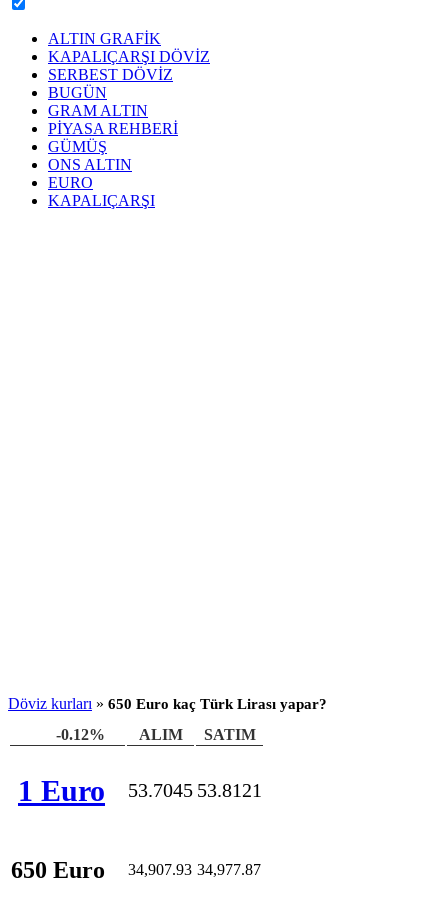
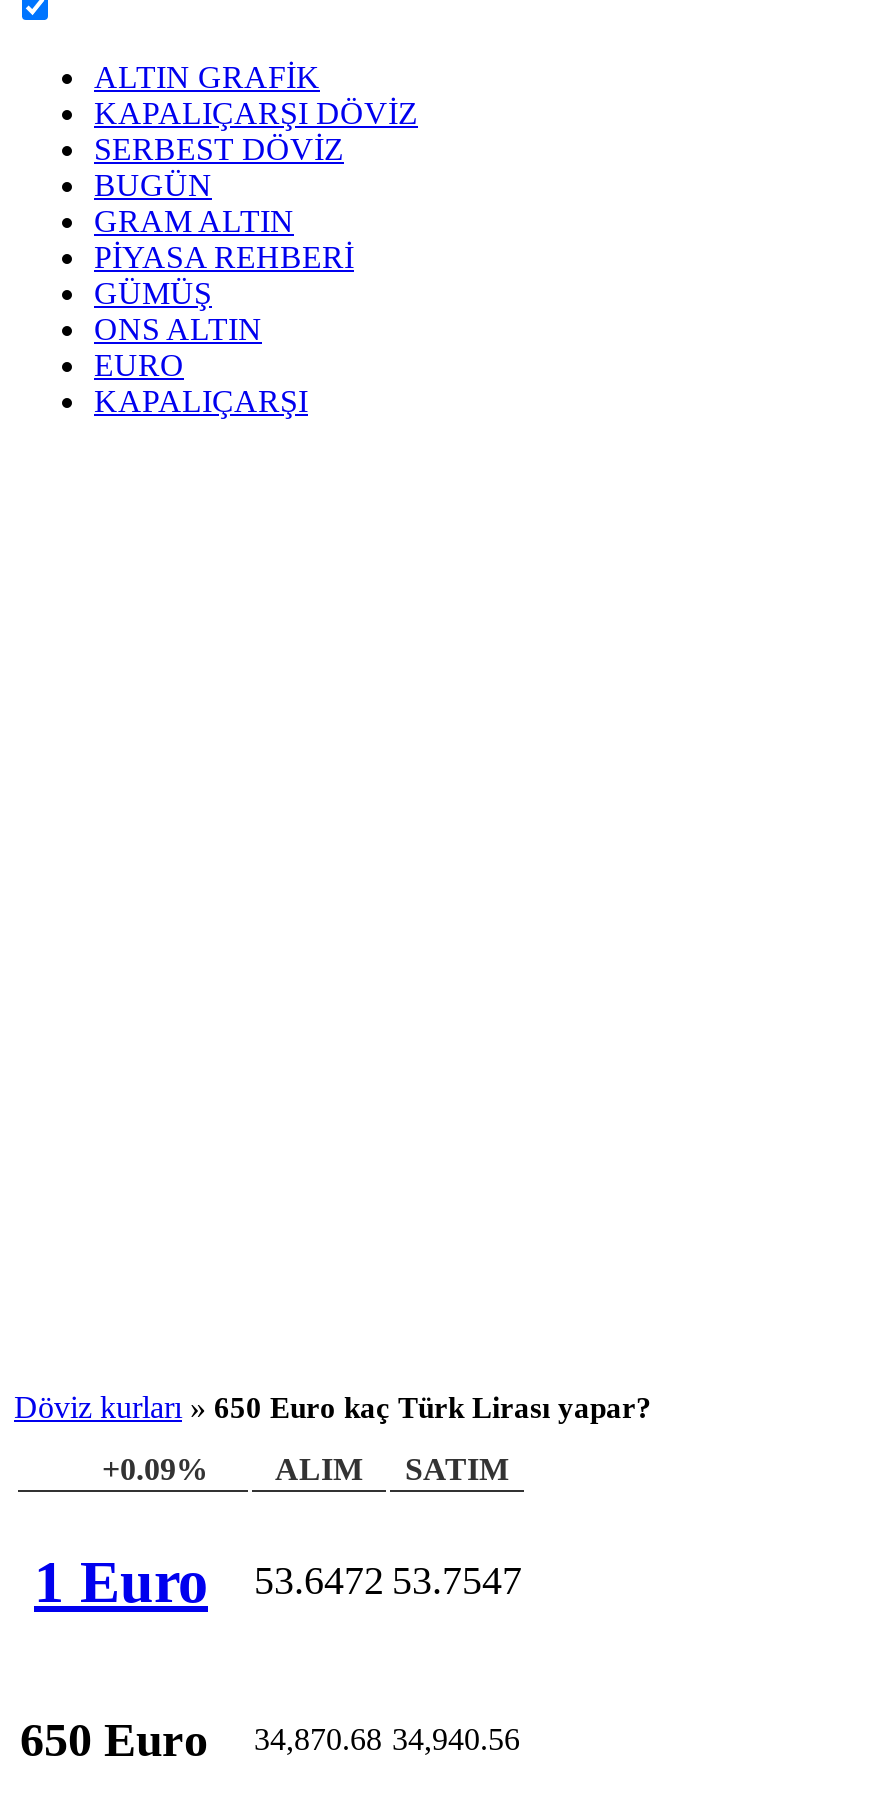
[56,726,255,743] -0.12% ALIM SATIM -> [102,1452,509,1486] +0.09% ALIM SATIM
[18,774,262,807] 1 Euro 53.7045 53.8121 -> [34,1548,522,1614] 1 Euro 53.6472 53.7547
[11,857,261,883] 650 Euro 34,907.93 34,977.87 -> [20,1714,520,1766] 650 Euro 34,870.68 34,940.56

